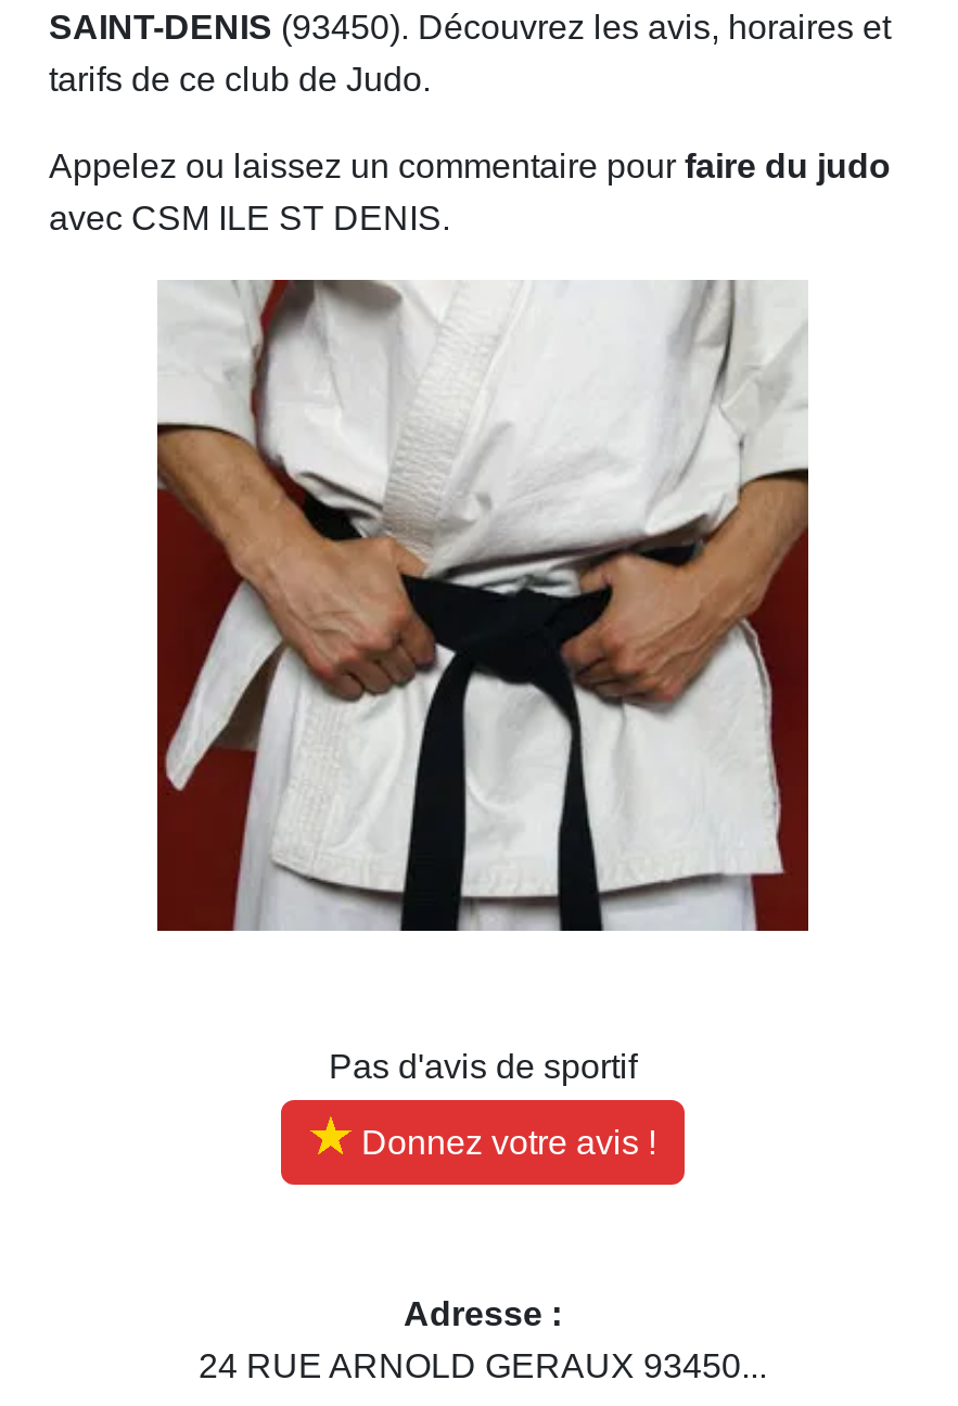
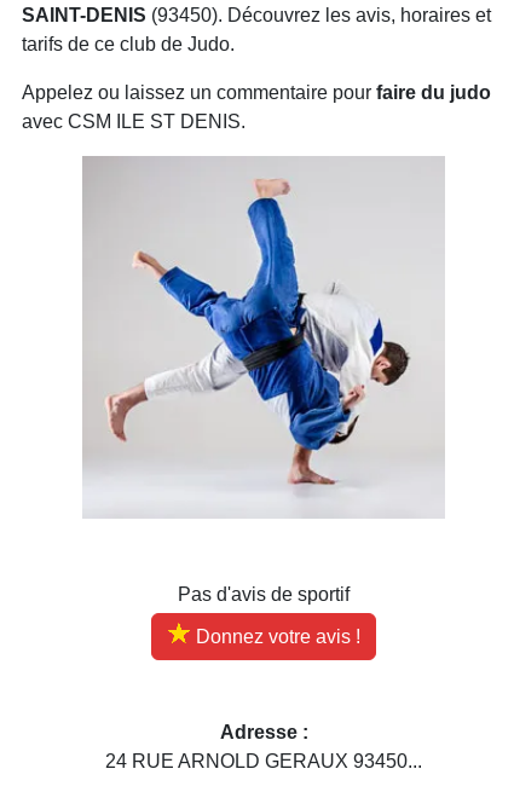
[155,278,810,933] [image] -> [82,156,445,519] [image]

